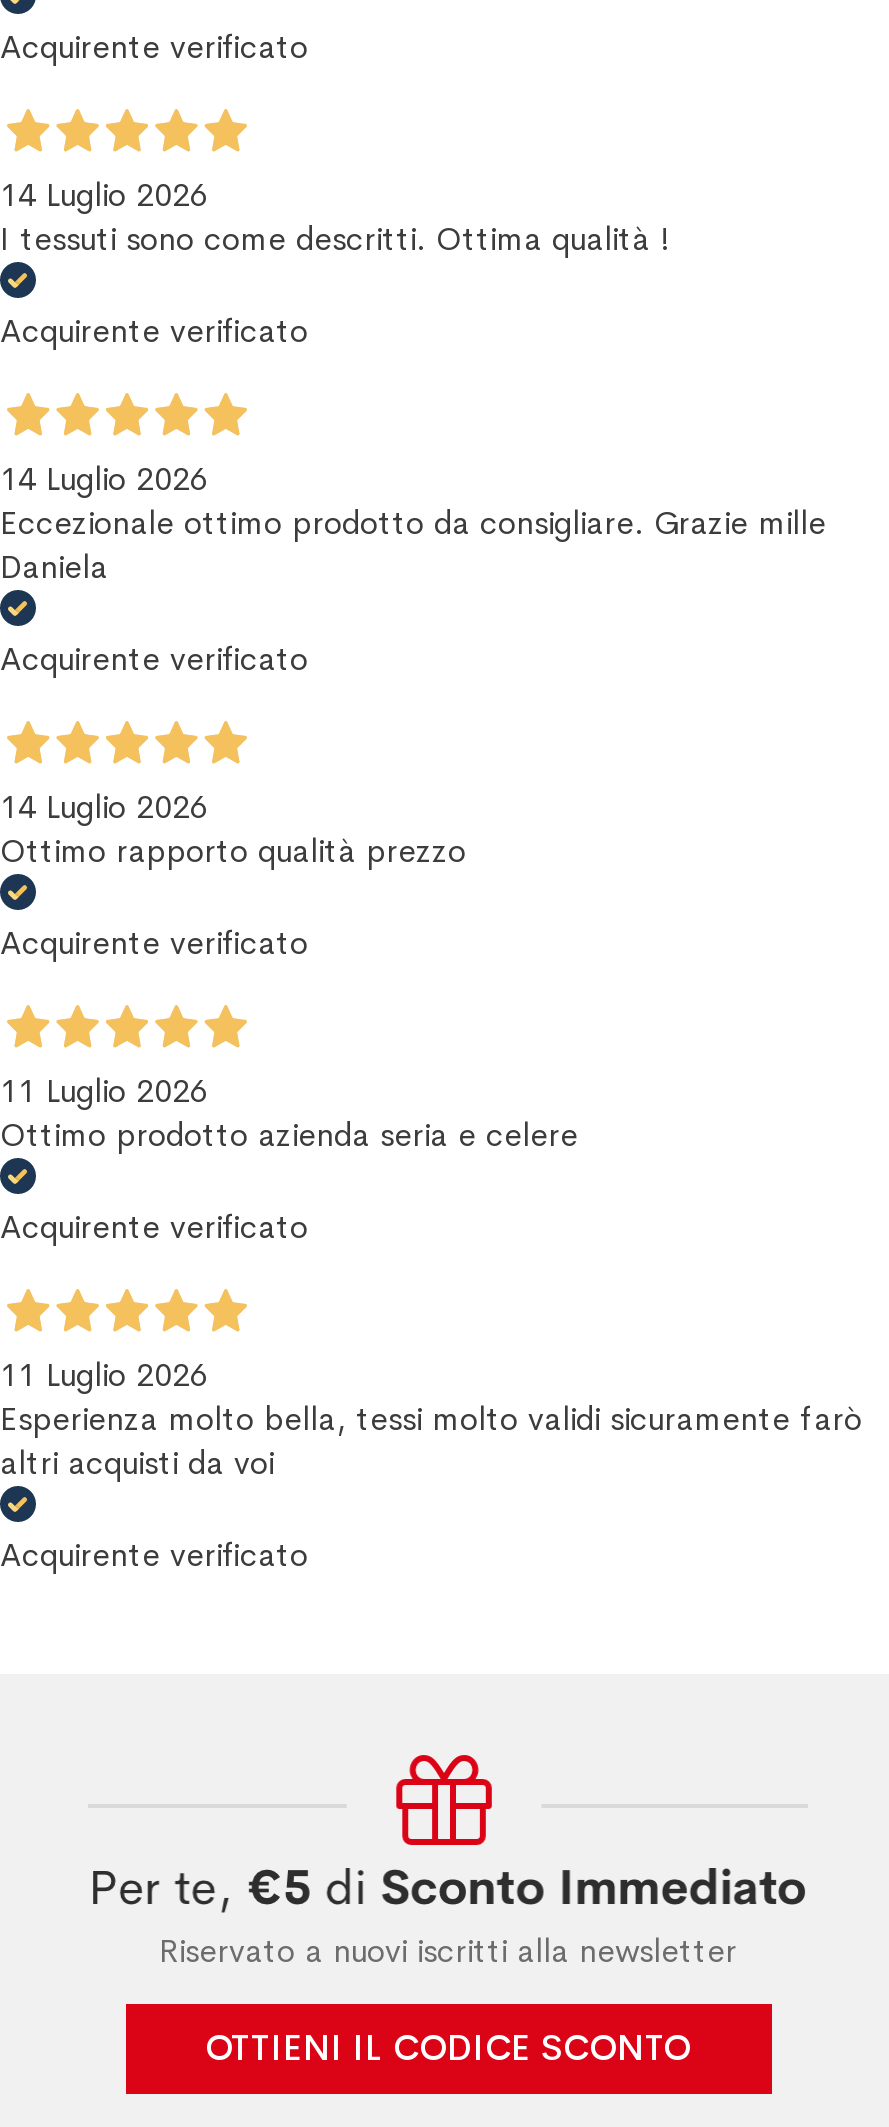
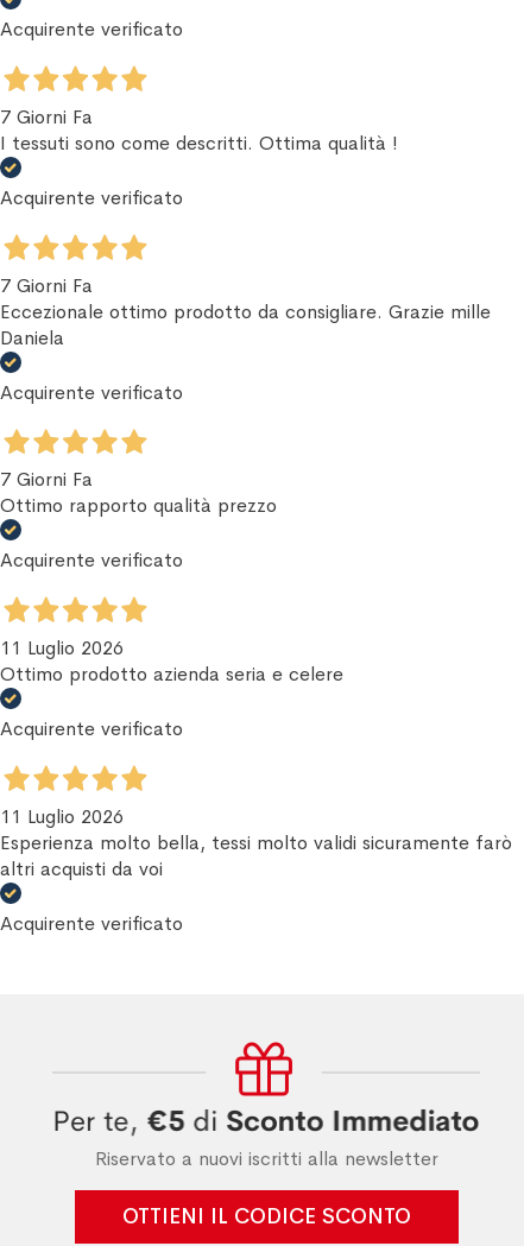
[0,175,208,217] 14 Luglio 2026 -> [0,104,93,129] 7 Giorni Fa
[0,459,208,501] 14 Luglio 2026 -> [0,273,93,298] 7 Giorni Fa
[0,787,208,829] 14 Luglio 2026 -> [0,467,93,492] 7 Giorni Fa

